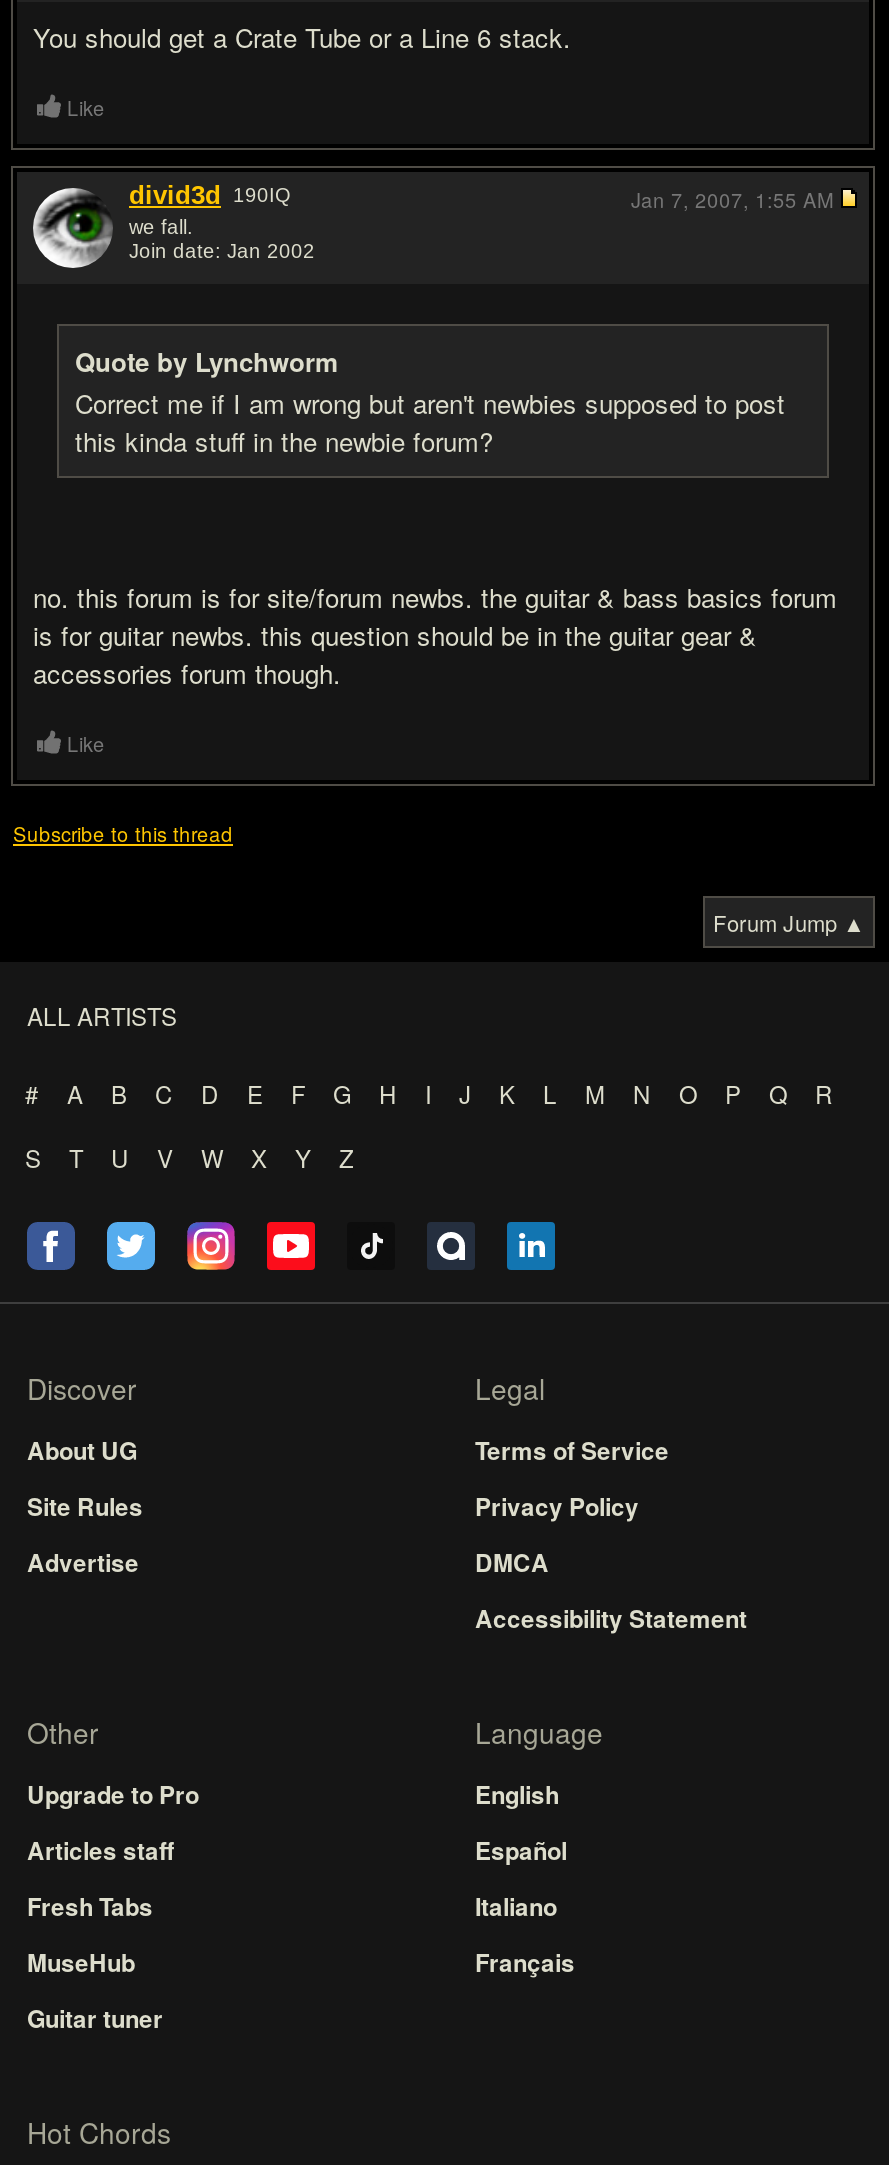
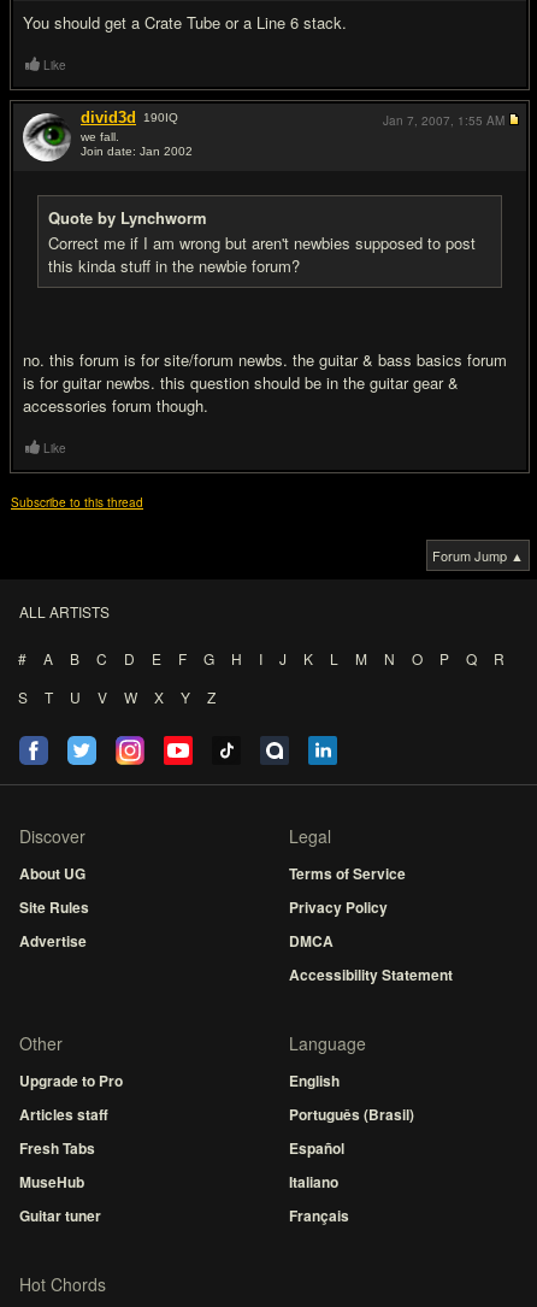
moved [475,1832,575,1980] -> [289,1137,349,1226]: Español | Italiano | Français
none -> [289,1103,414,1125] Português (Brasil)

